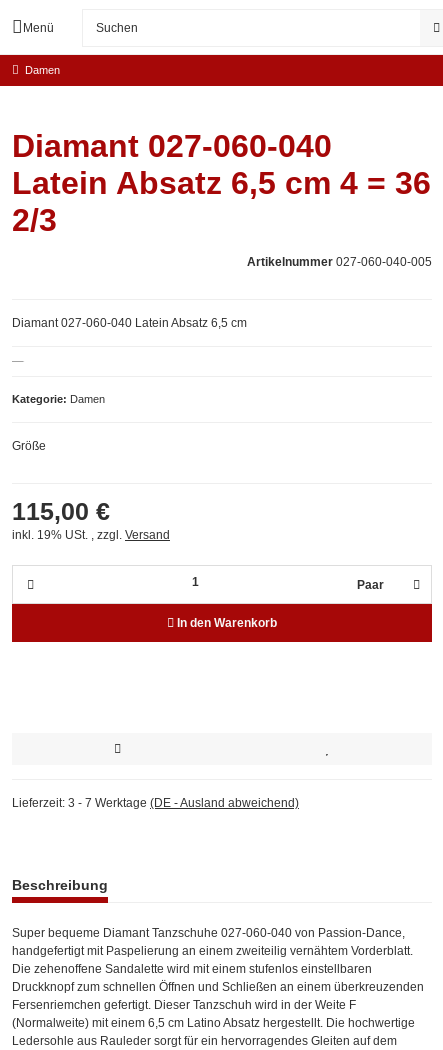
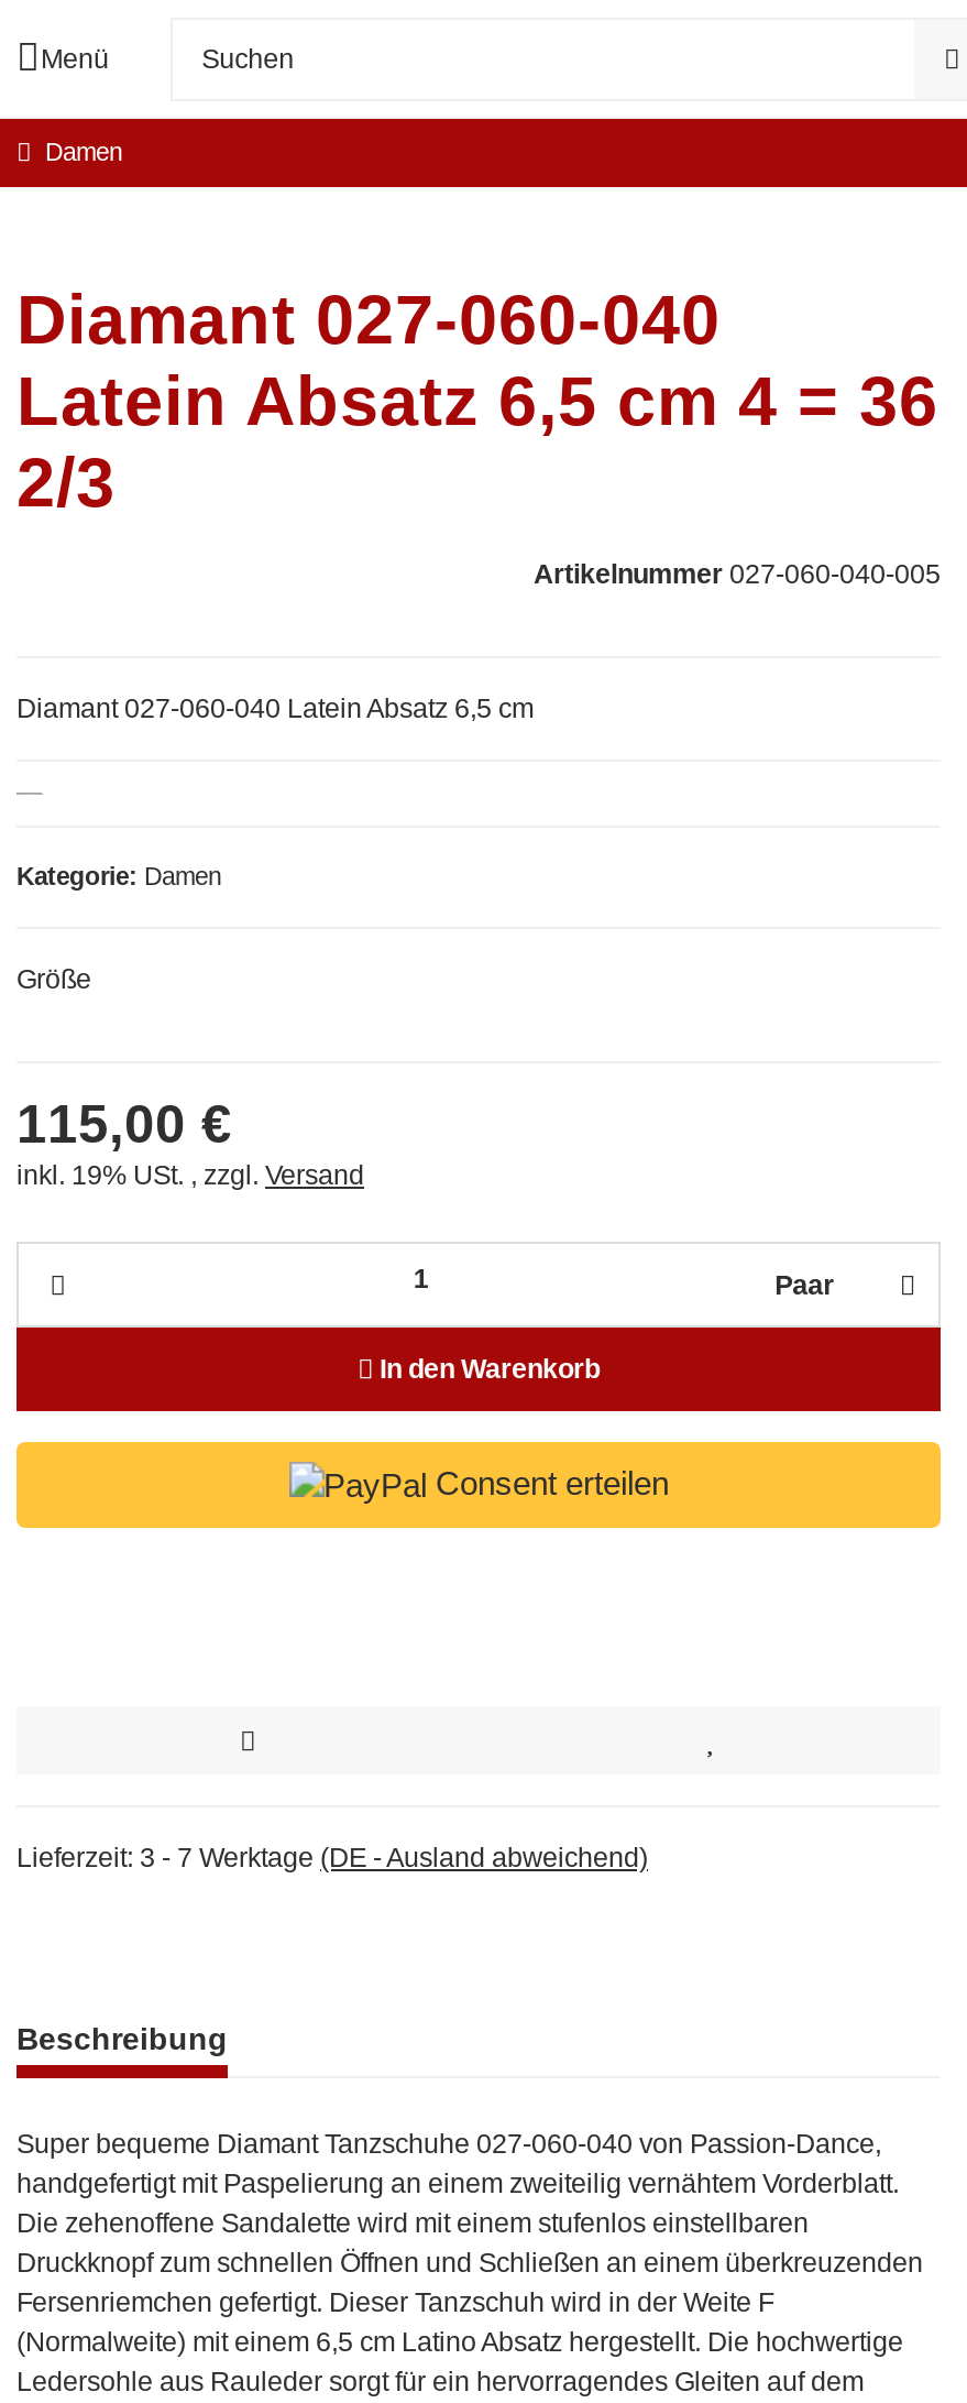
none -> [436,1464,669,1501] Consent erteilen

